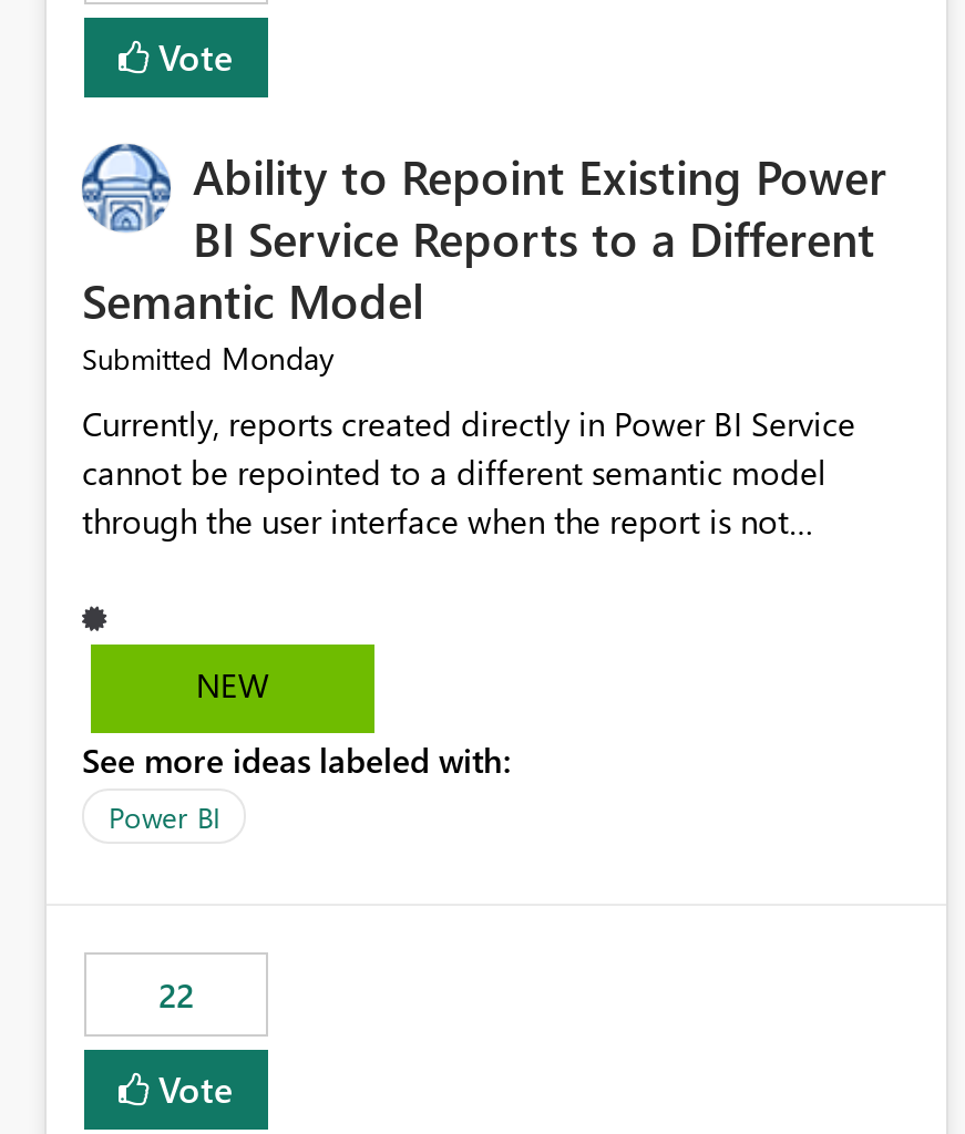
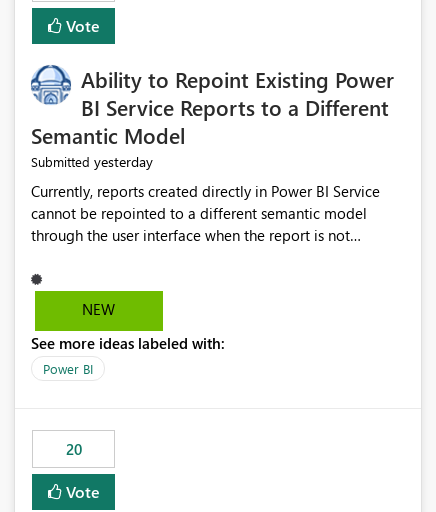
[82,338,335,380] Submitted Monday -> [31,152,153,171] Submitted yesterday
[158,973,194,1017] 22 -> [65,439,81,459] 20

